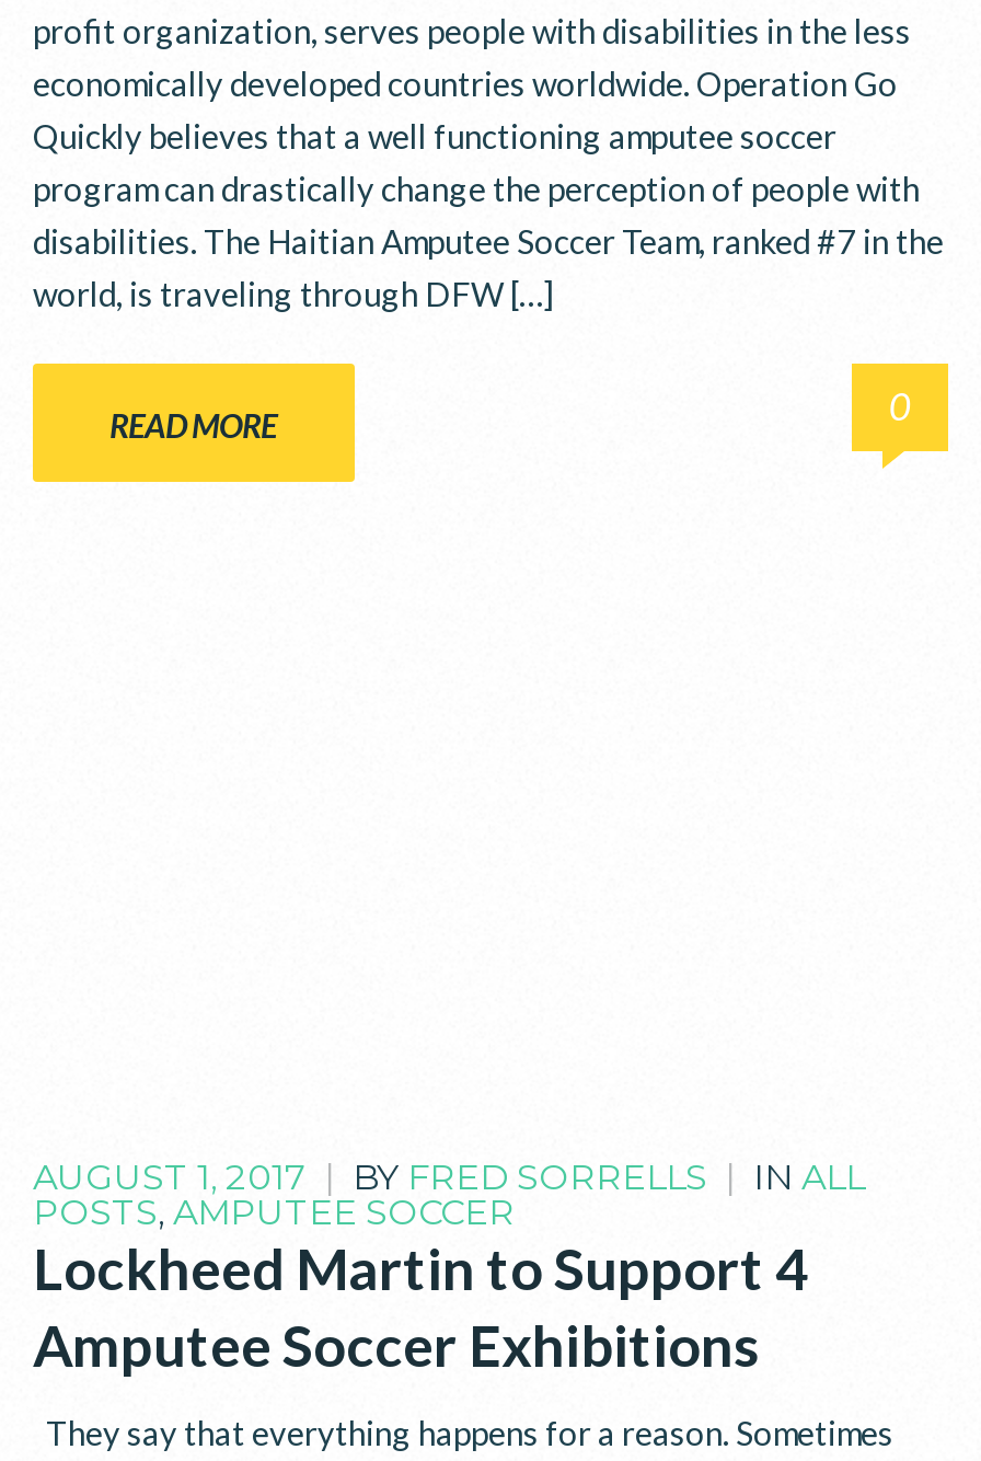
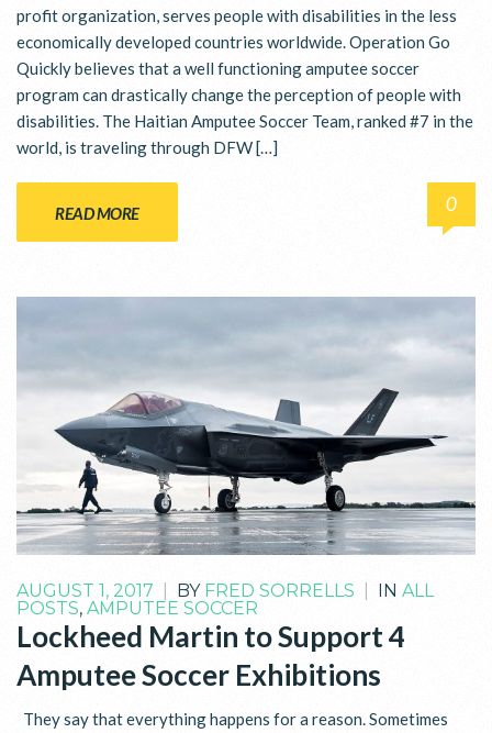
none -> [15,297,477,556] [image]

